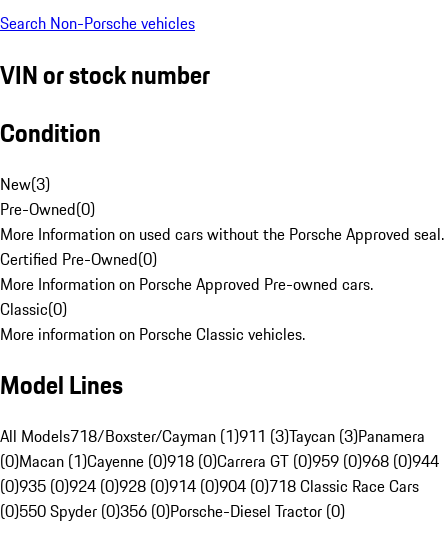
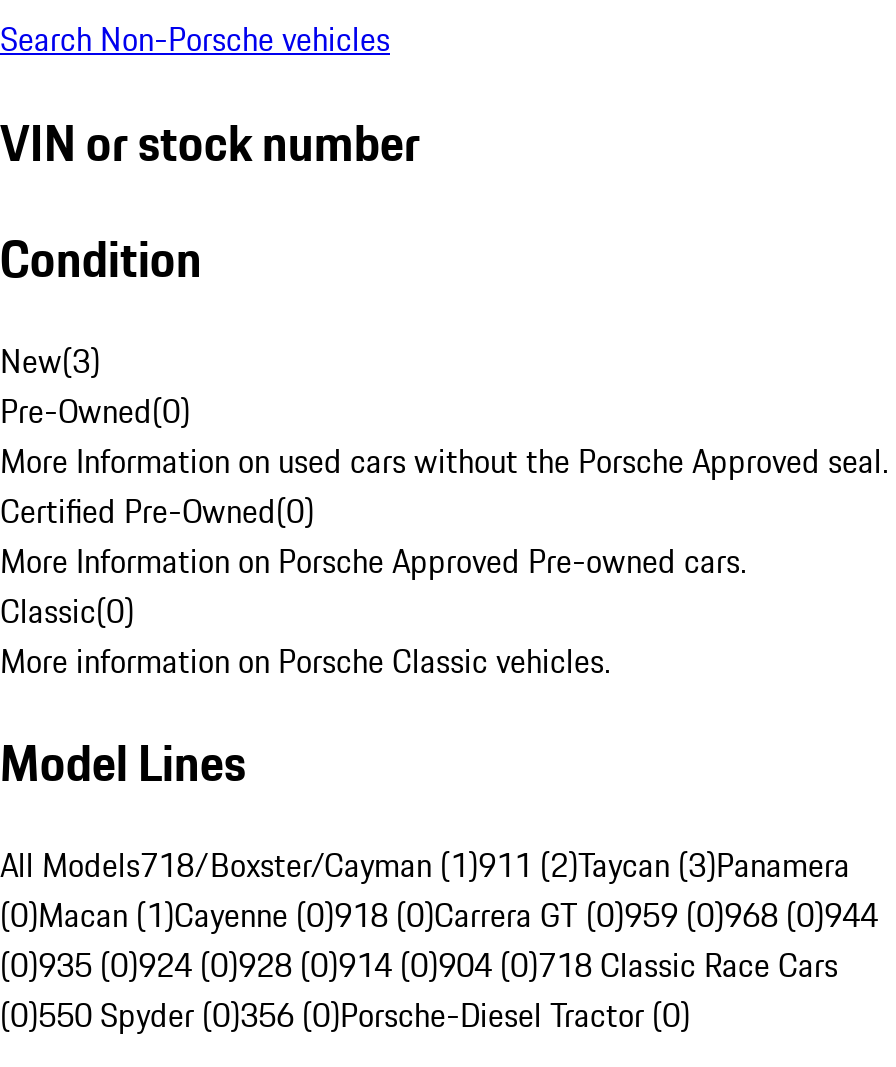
[0,424,425,448] All Models718/Boxster/Cayman (1)911 (3)Taycan (3)Panamera -> [0,842,850,890] All Models718/Boxster/Cayman (1)911 (2)Taycan (3)Panamera

